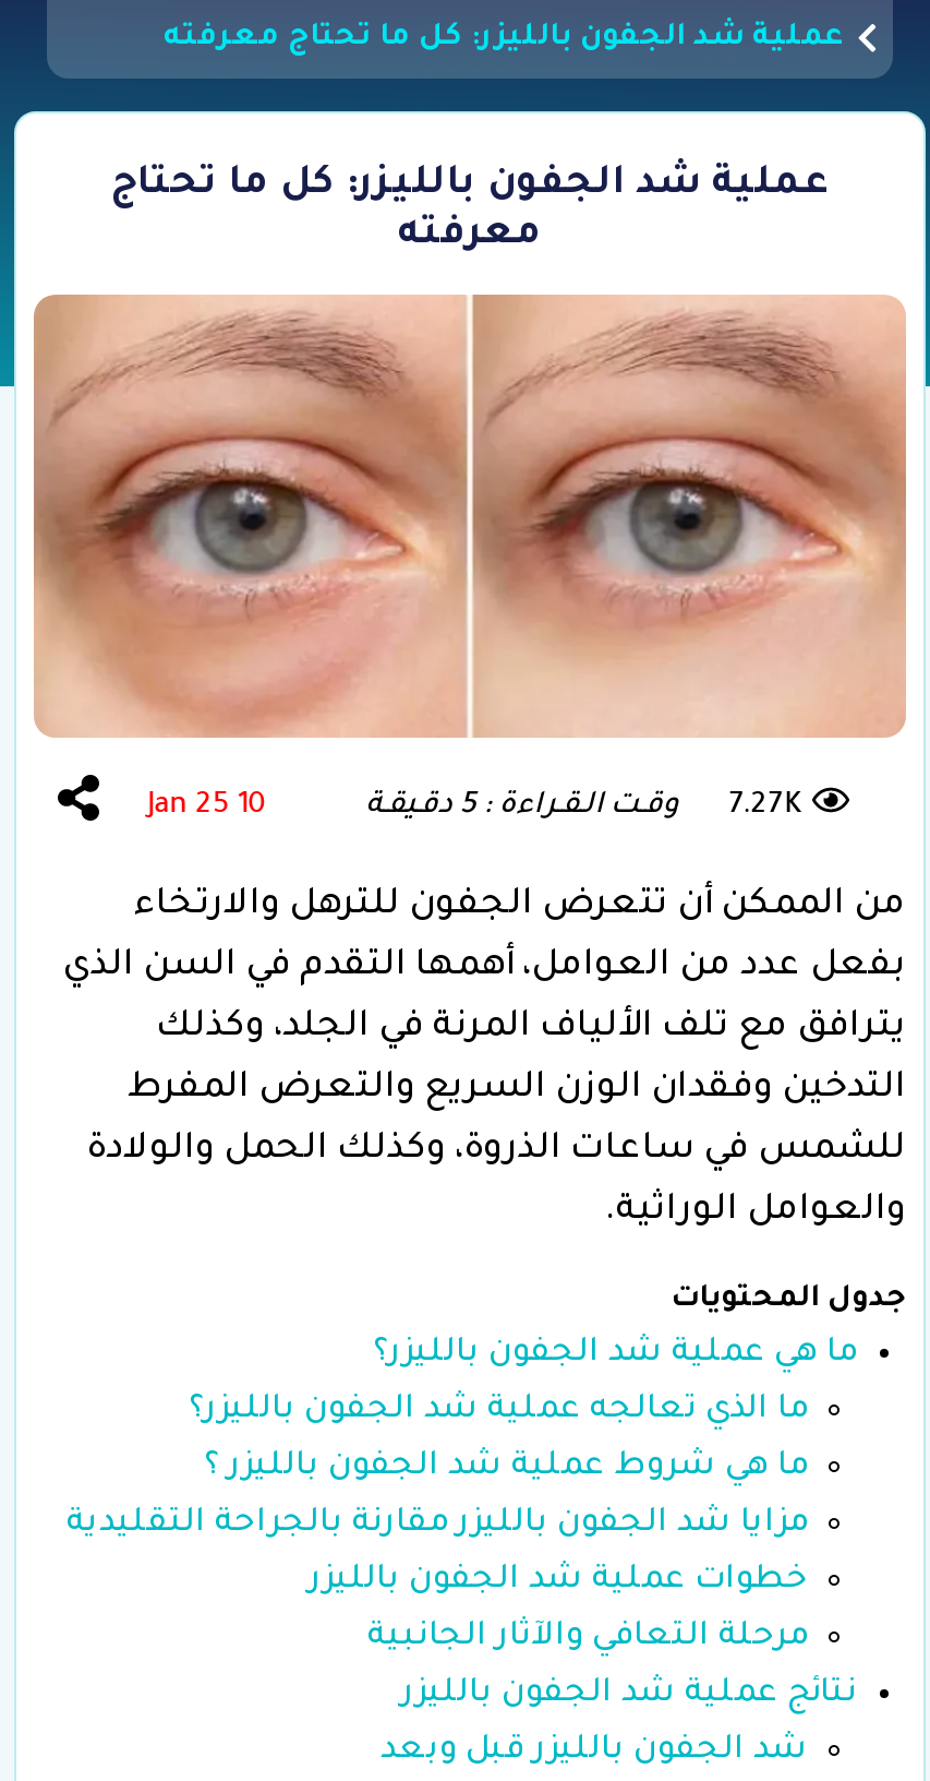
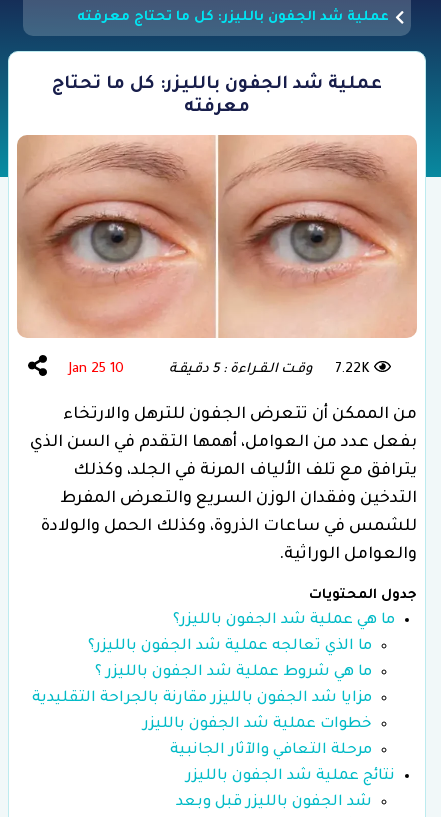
[729,790,803,822] 7.27K -> [335,362,370,377] 7.22K

